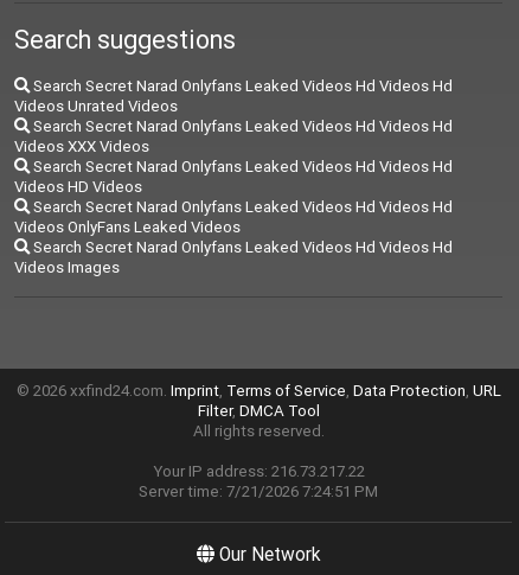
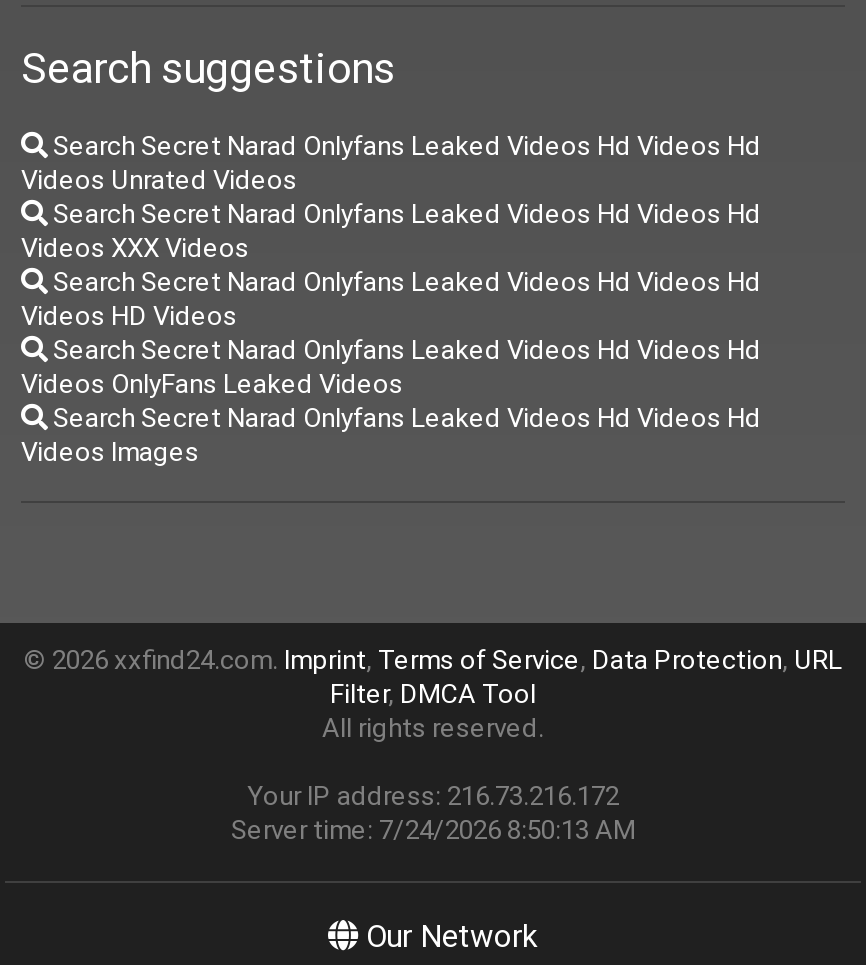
[152,462,364,482] Your IP address: 216.73.217.22 -> [247,780,619,814] Your IP address: 216.73.216.172
[139,482,378,502] Server time: 7/21/2026 7:24:51 PM -> [231,814,635,848] Server time: 7/24/2026 8:50:13 AM

